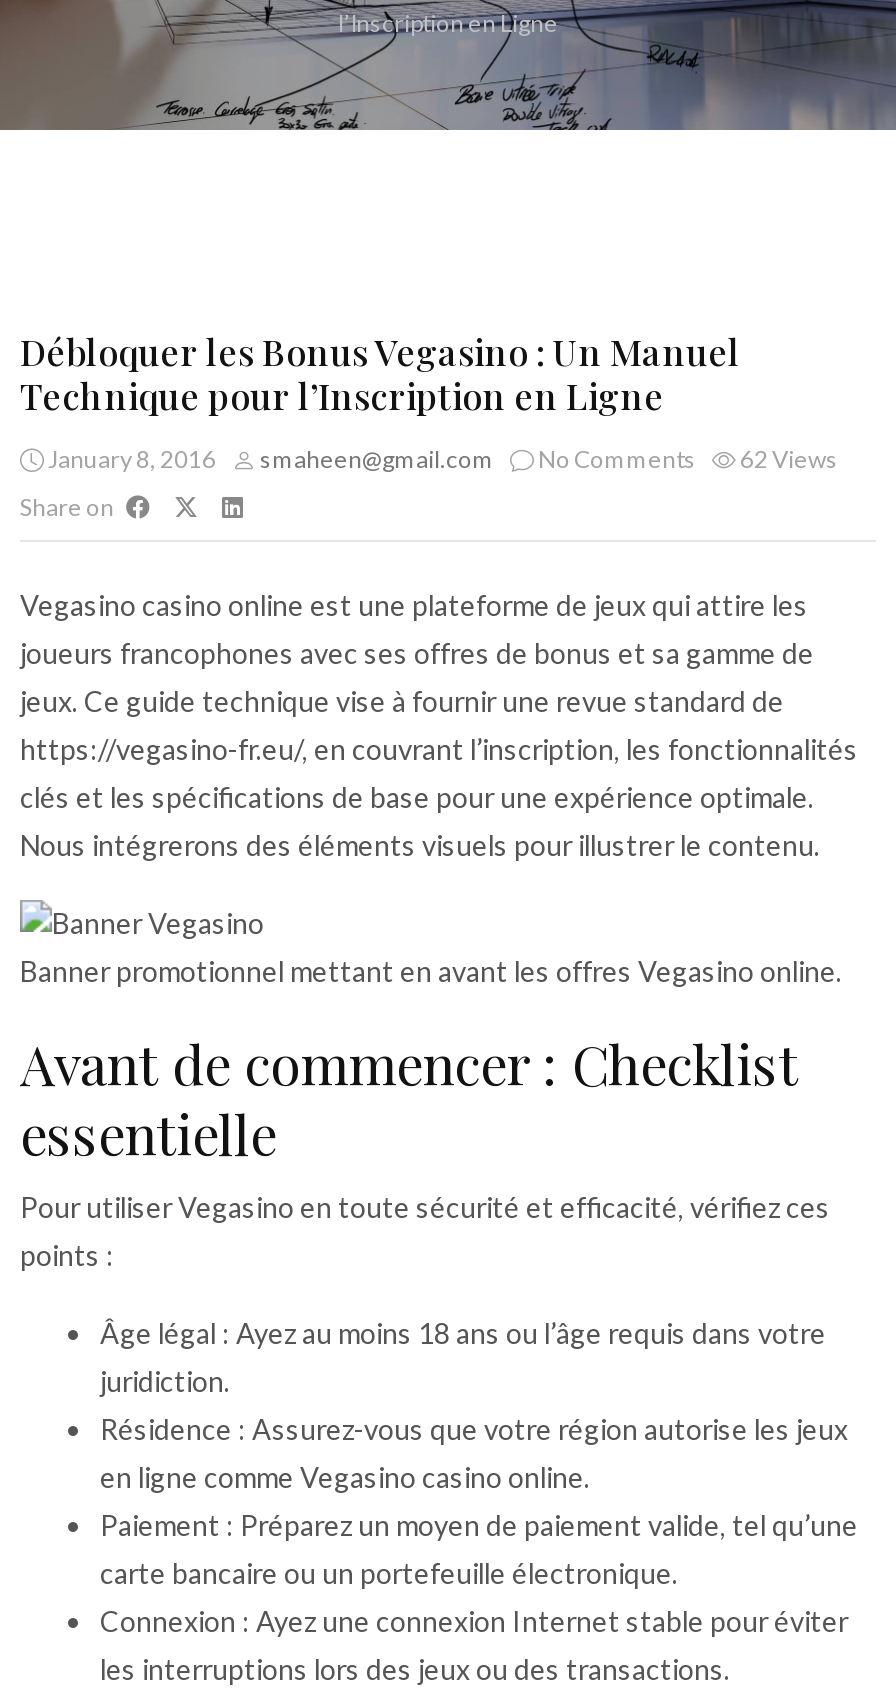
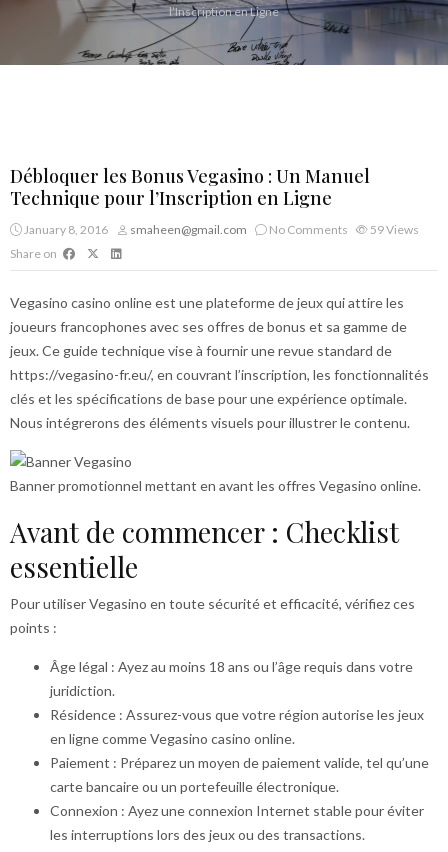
[44,444,838,474] January 8, 2016 smaheen@gmail.com No Comments 62 Views -> [22,222,419,237] January 8, 2016 smaheen@gmail.com No Comments 59 Views

